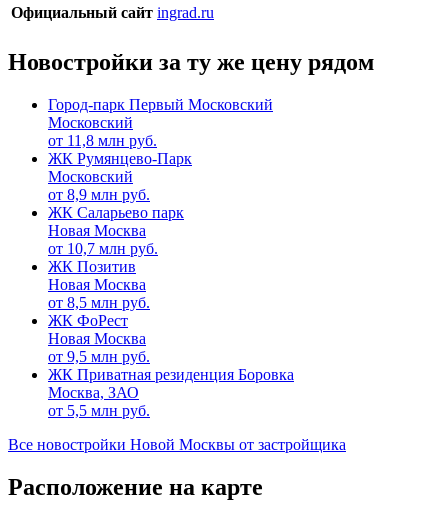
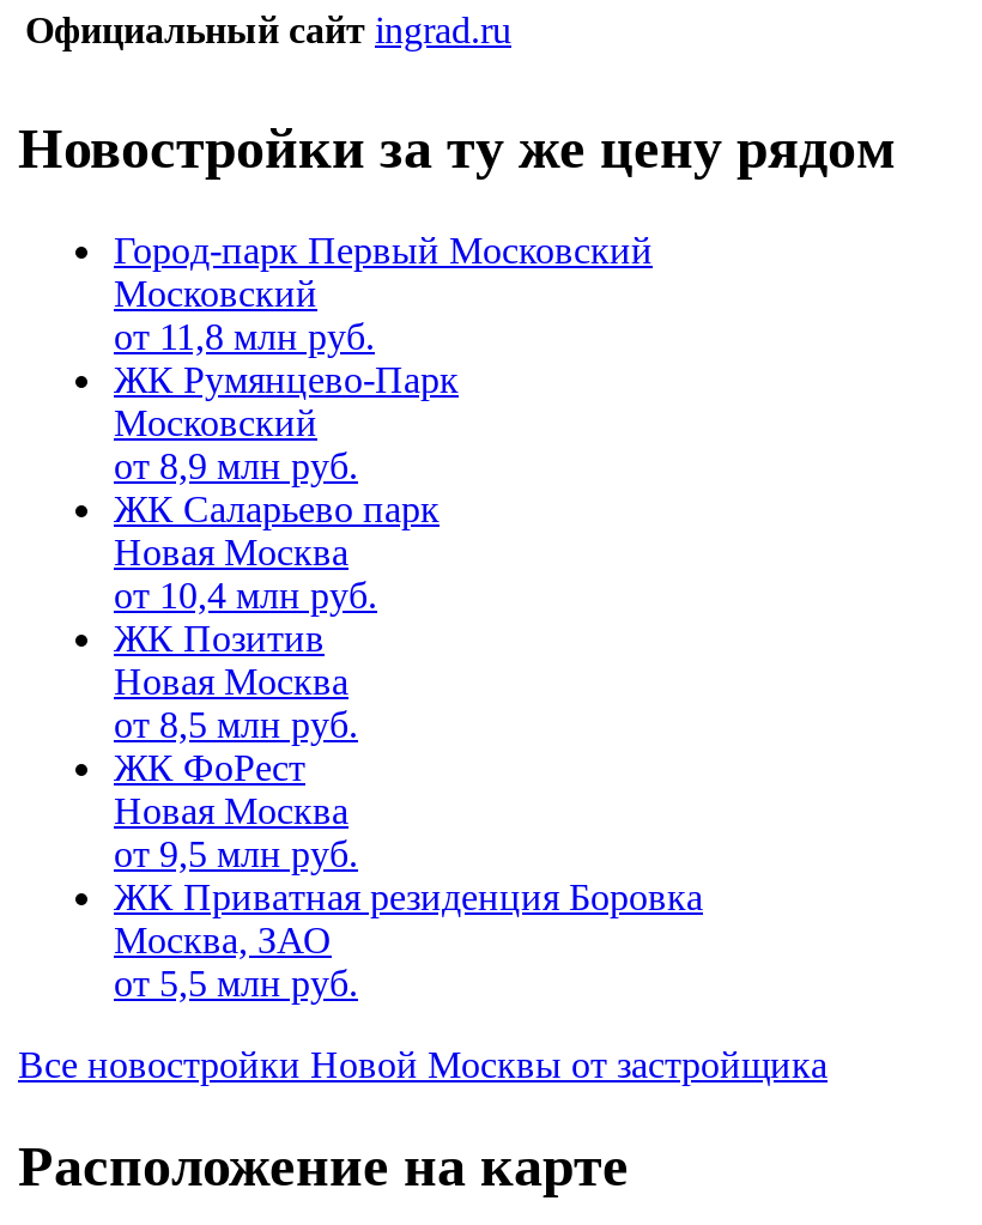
[48,240,158,257] от 10,7 млн руб. -> [114,575,377,616] от 10,4 млн руб.

